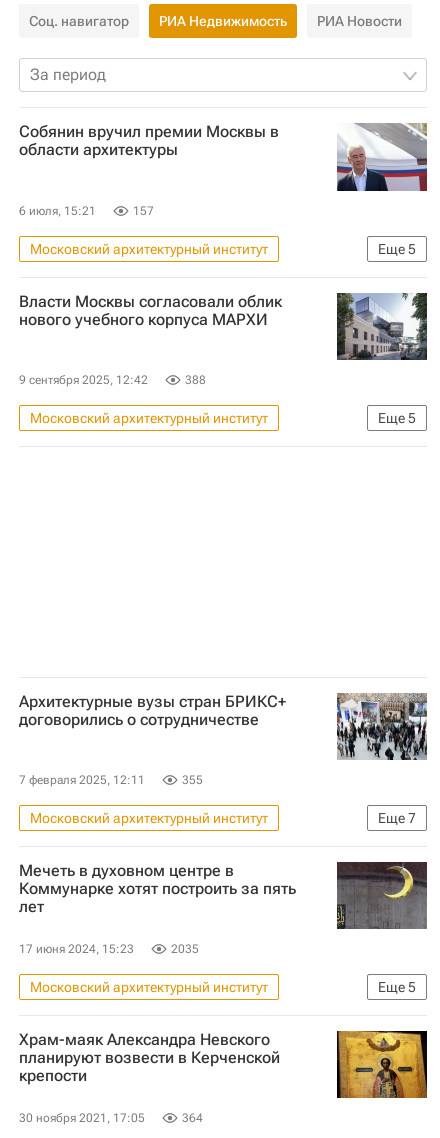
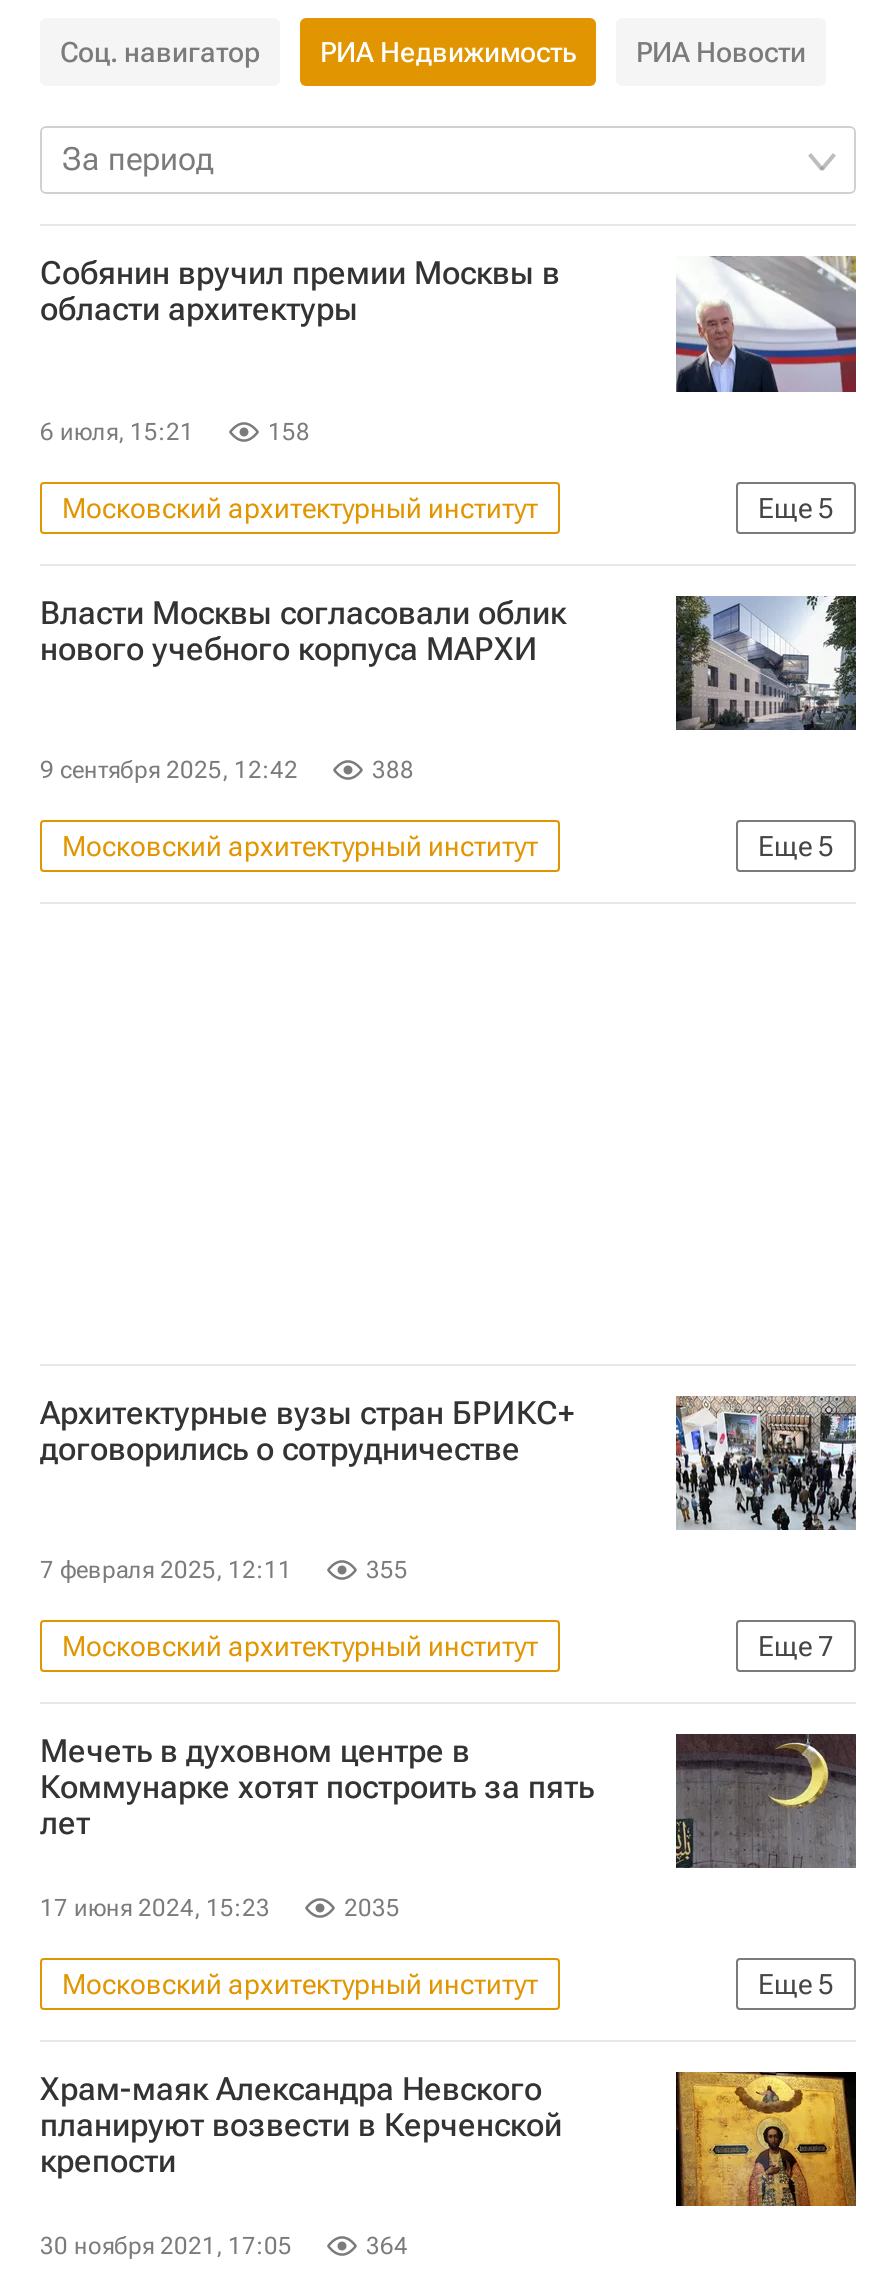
[133,203,154,217] 157 -> [268,417,310,445] 158

